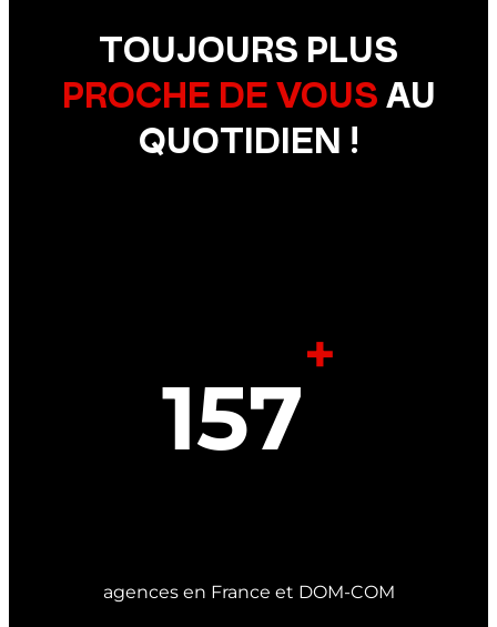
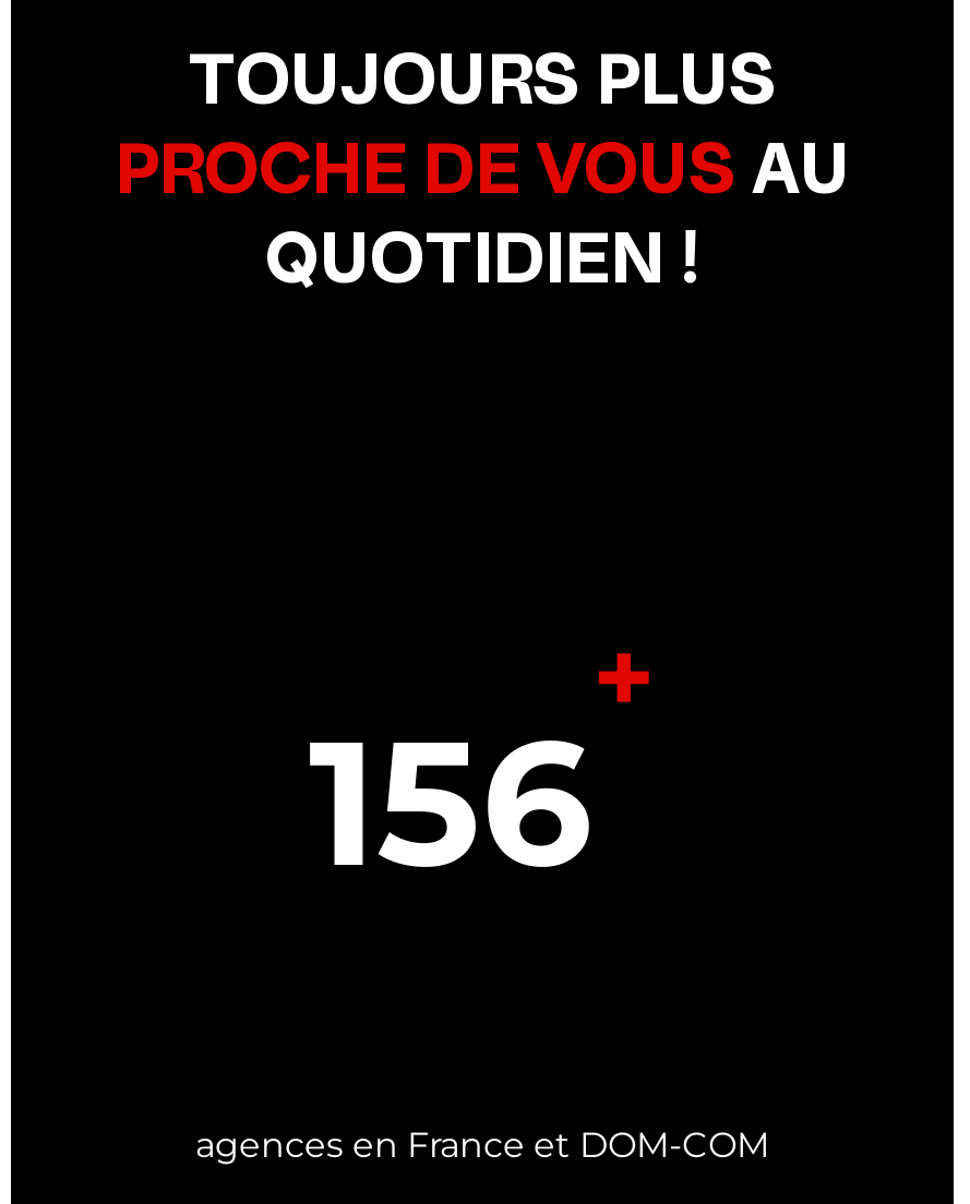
[161,364,303,471] 157 -> [309,696,592,908] 156

